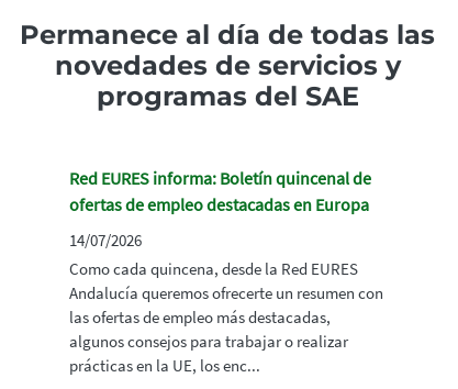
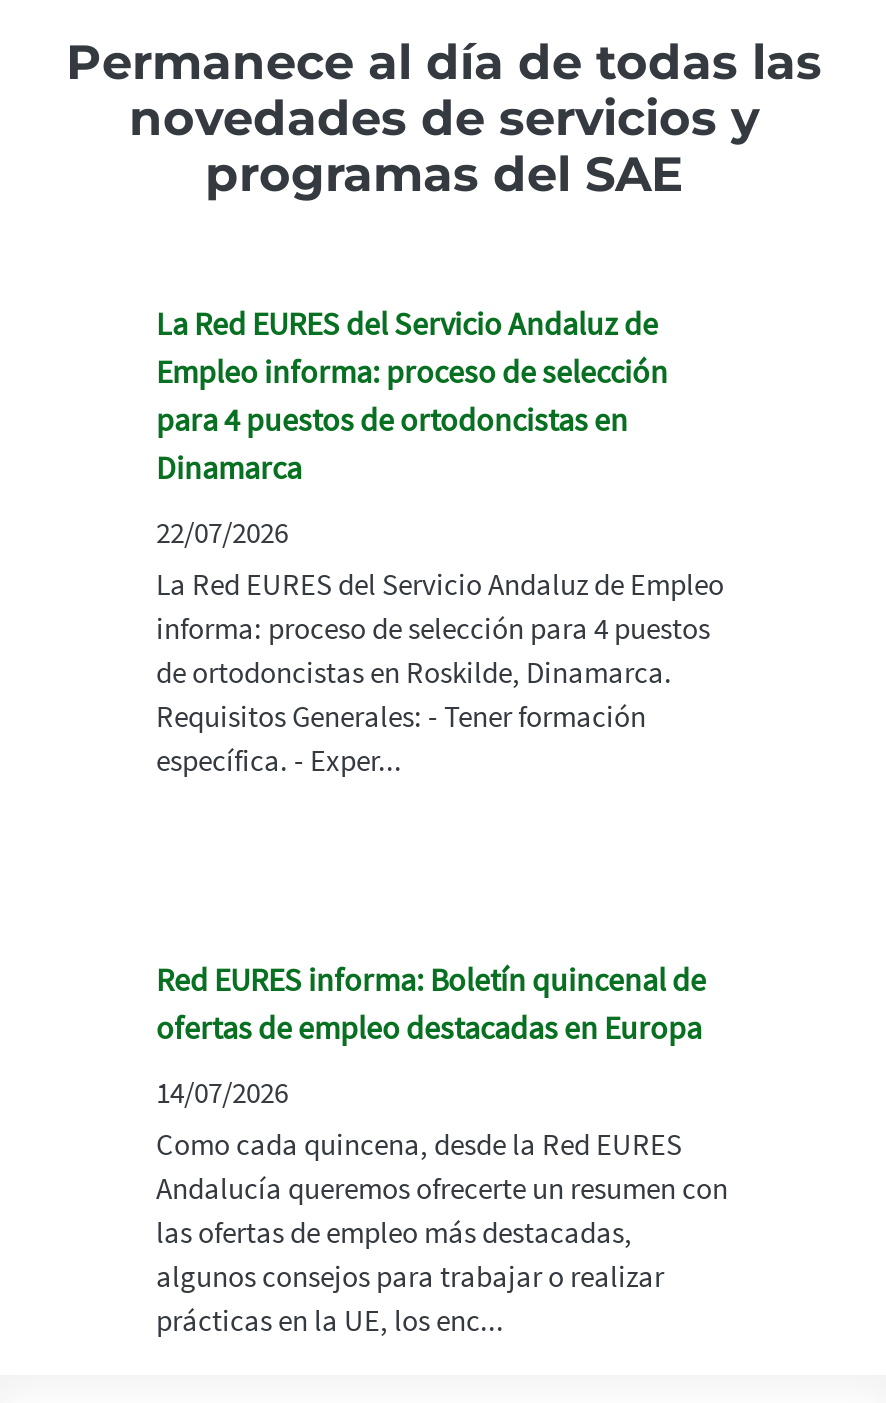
none -> [156,303,724,779] La Red EURES del Servicio Andaluz de | Empleo informa: proceso de selección | para 4 puestos de ortodoncistas en | Dinamarca | 22/07/2026 | La Red EURES del Servicio Andaluz de Empleo | informa: proceso de selección para 4 puestos | de ortodoncistas en Roskilde, Dinamarca. | Requisitos Generales: - Tener formación | específica. - Exper...

